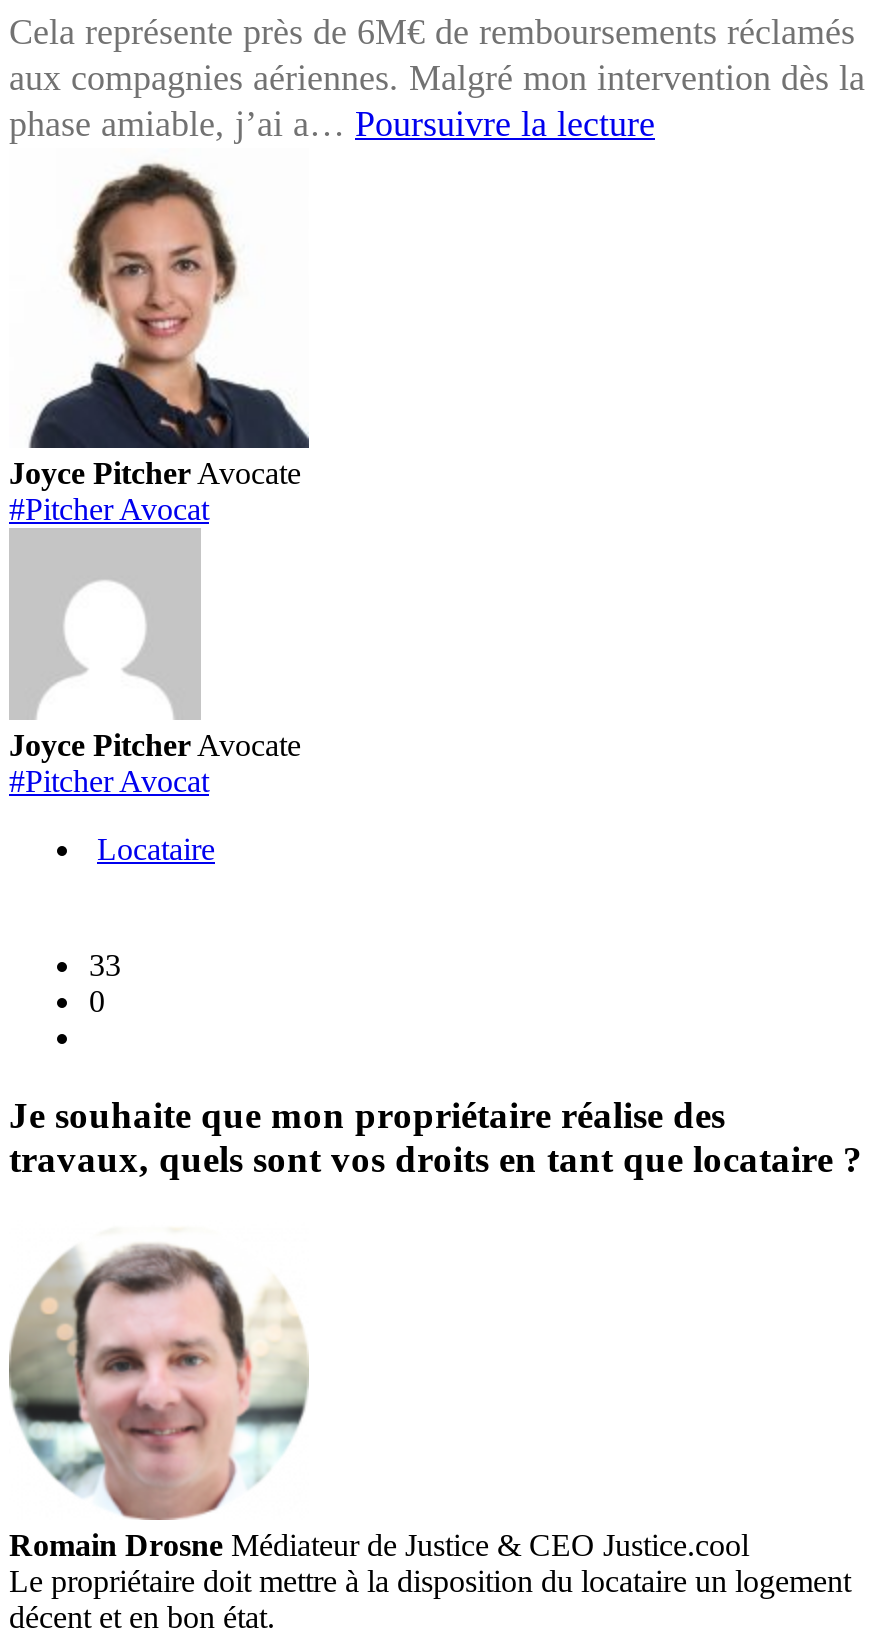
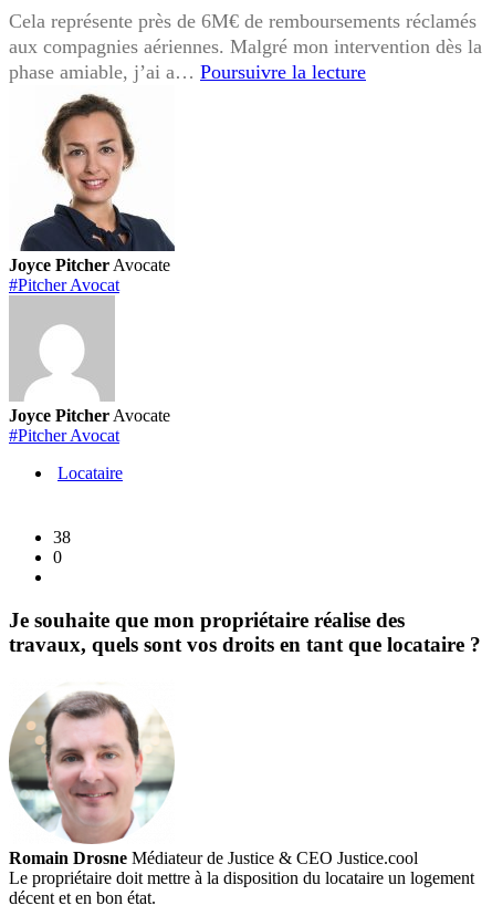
[89,948,121,982] 33 -> [53,528,71,547] 38

